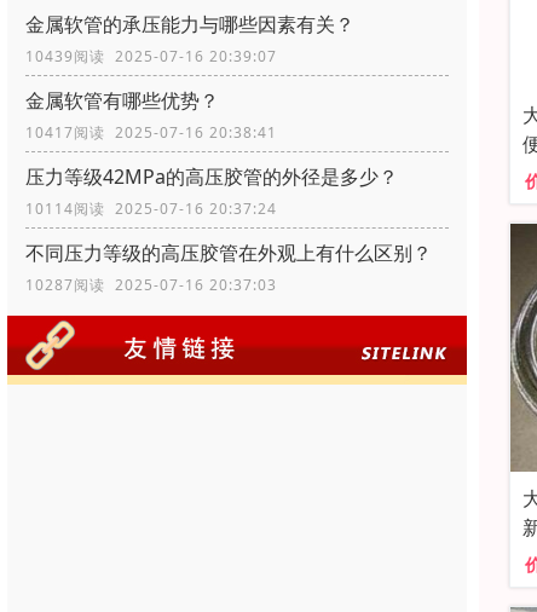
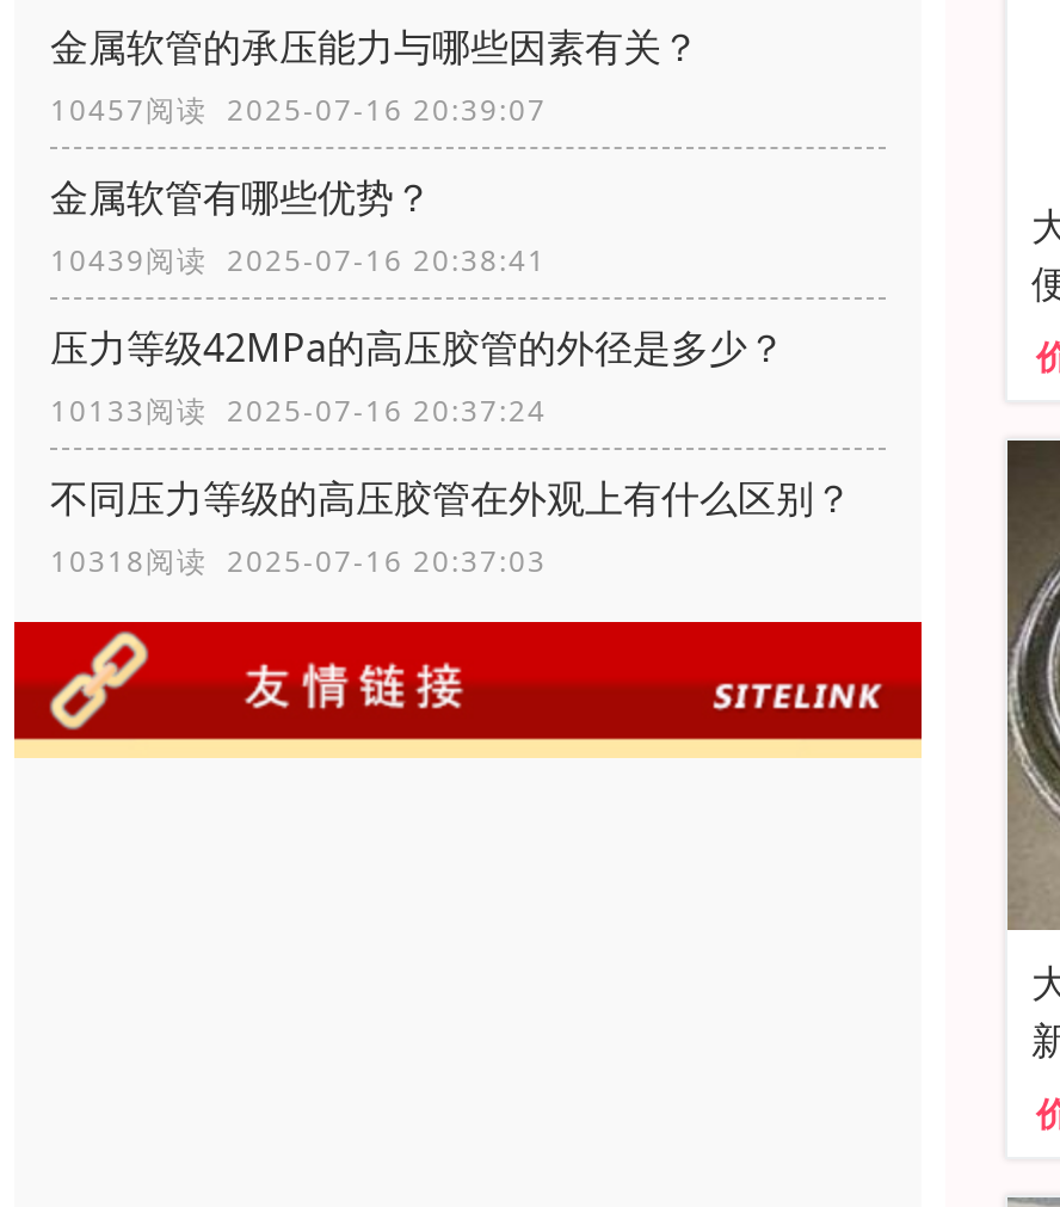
[25,45,277,66] 10439阅读 2025-07-16 20:39:07 -> [50,88,547,129] 10457阅读 2025-07-16 20:39:07
[25,122,277,142] 10417阅读 2025-07-16 20:38:41 -> [50,239,547,279] 10439阅读 2025-07-16 20:38:41
[25,198,277,218] 10114阅读 2025-07-16 20:37:24 -> [50,389,547,430] 10133阅读 2025-07-16 20:37:24
[25,274,277,295] 10287阅读 2025-07-16 20:37:03 -> [50,540,547,580] 10318阅读 2025-07-16 20:37:03

